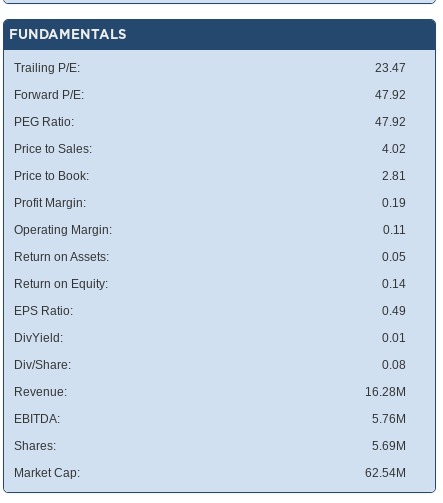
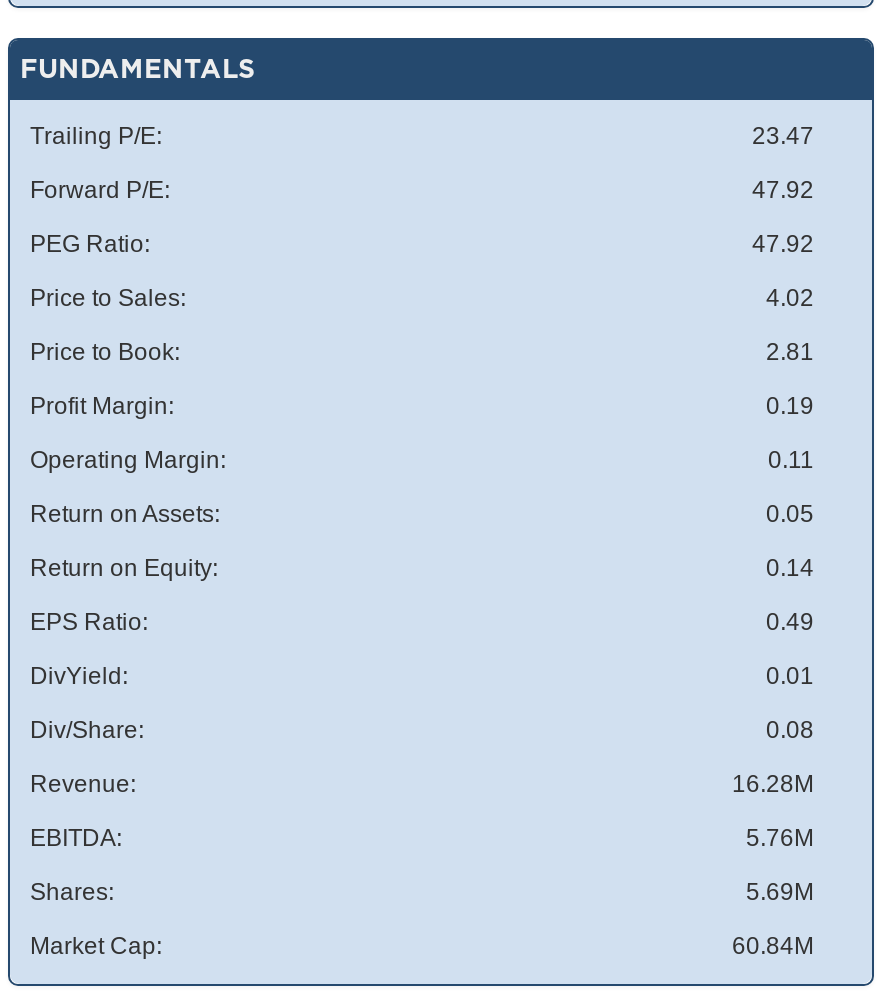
[365,466,406,480] 62.54M -> [732,932,814,960] 60.84M

